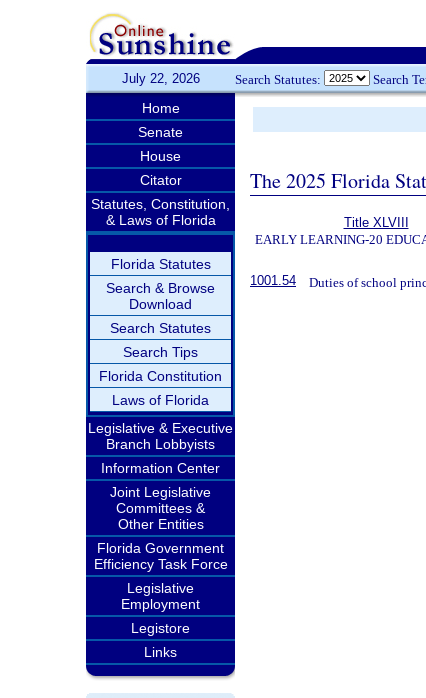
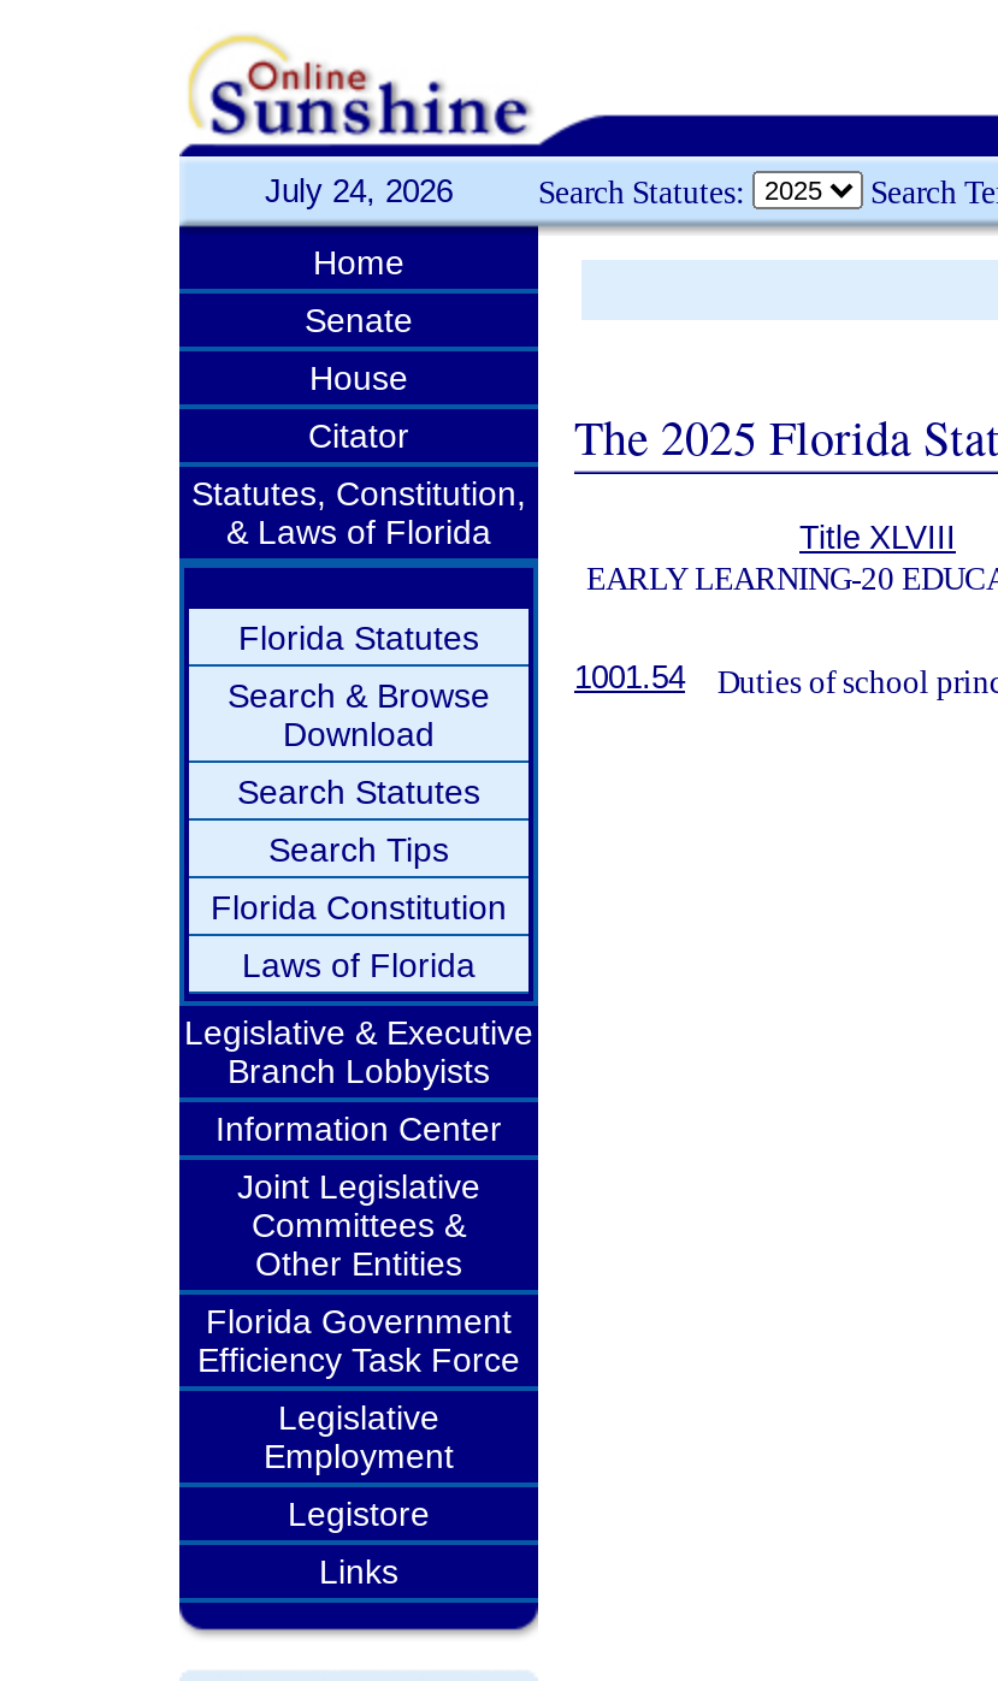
[121,71,199,86] July 22, 2026 -> [265,173,453,209] July 24, 2026

